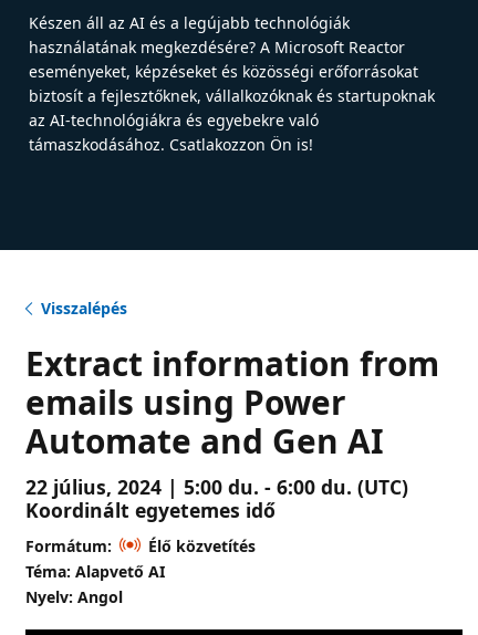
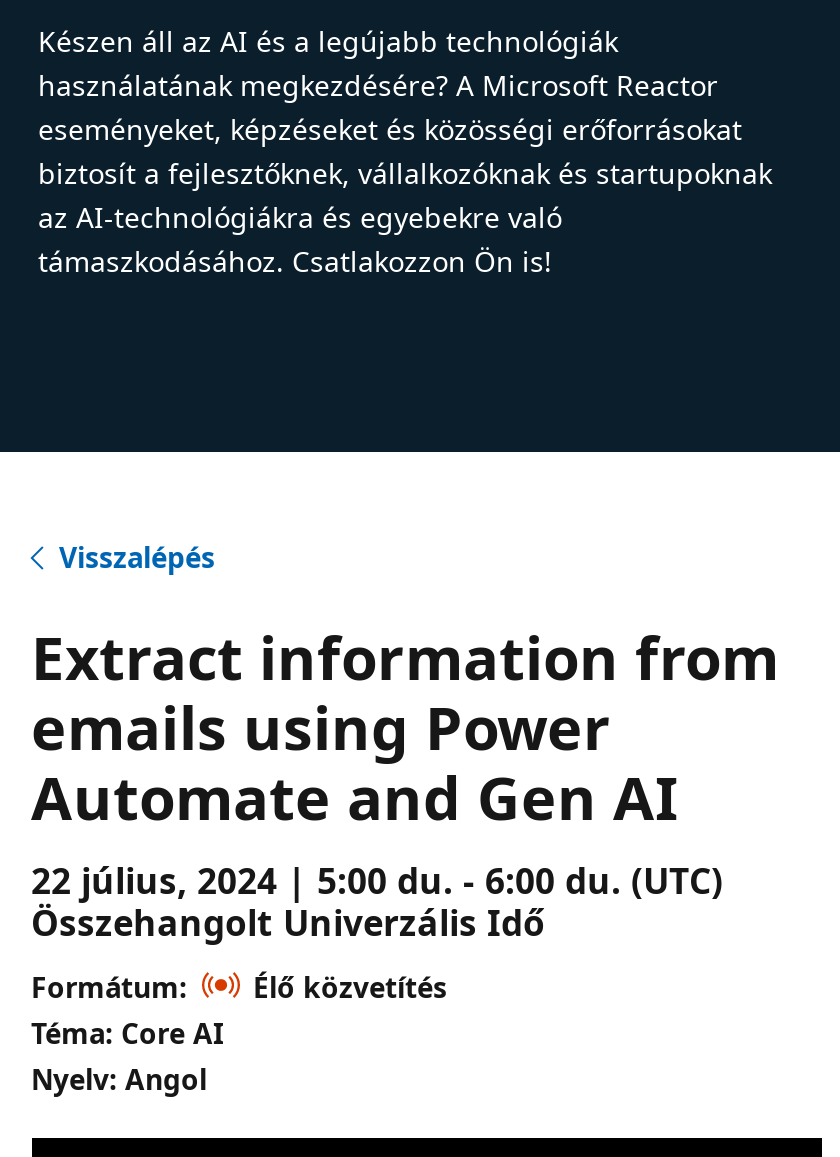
[25,497,275,523] Koordinált egyetemes idő -> [31,898,545,946] Összehangolt Univerzális Idő
[25,561,164,582] Téma: Alapvető AI -> [31,1014,223,1052] Téma: Core AI

